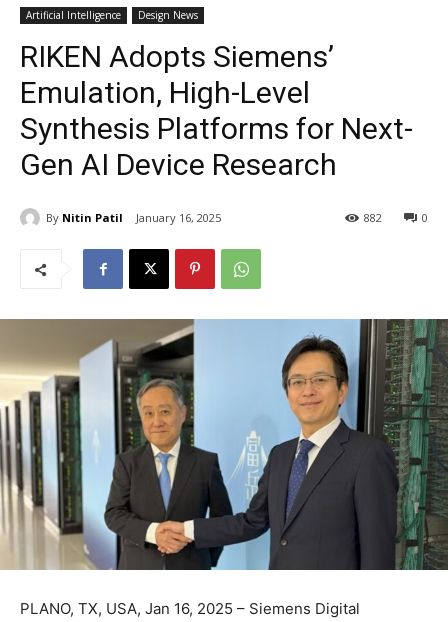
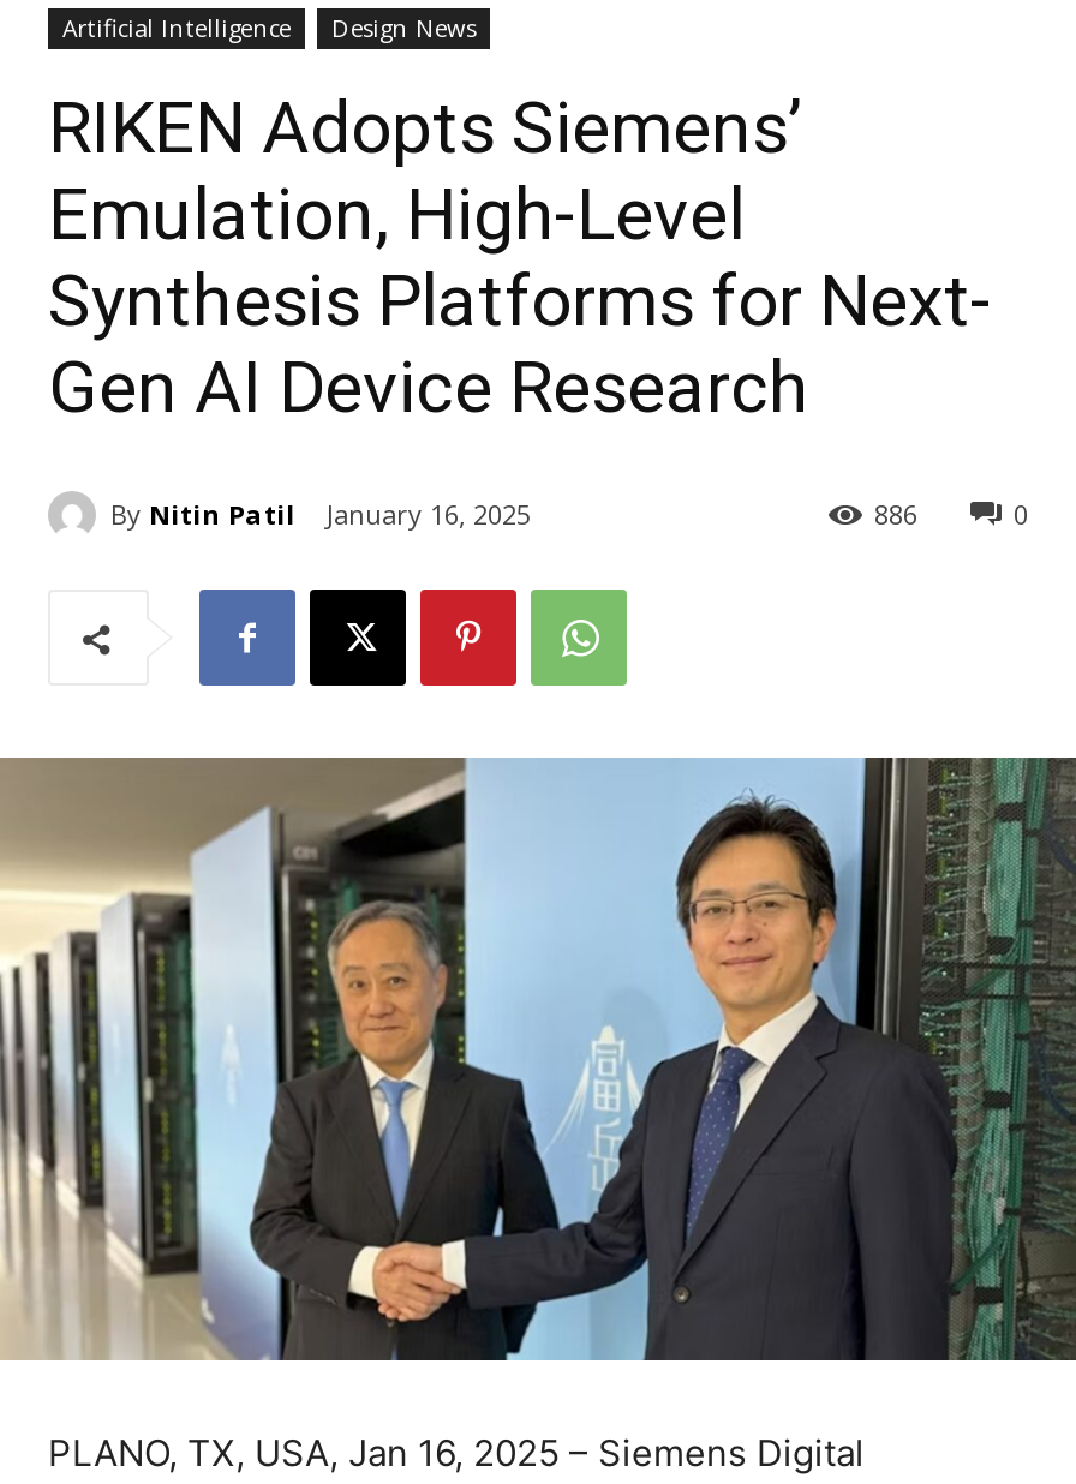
[364,210,382,225] 882 -> [874,496,917,532] 886

